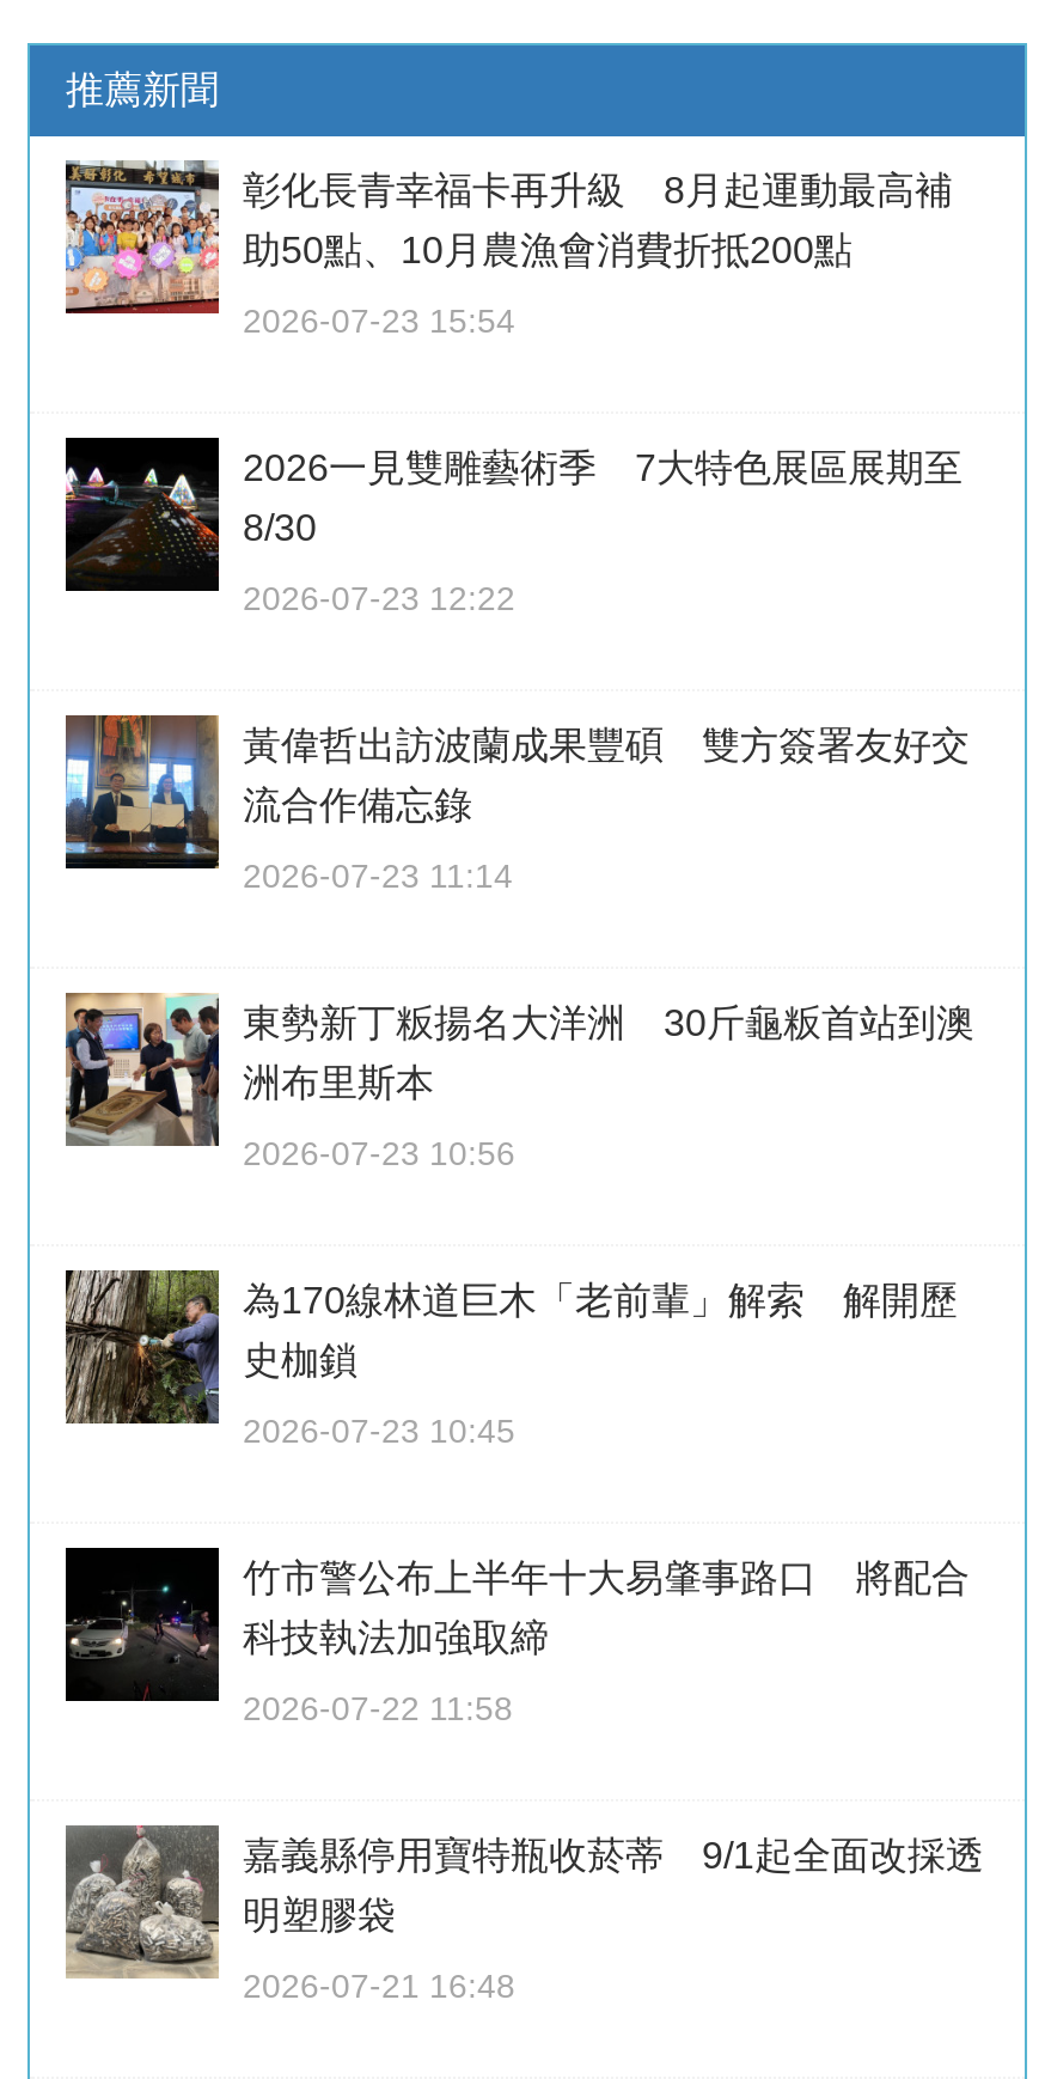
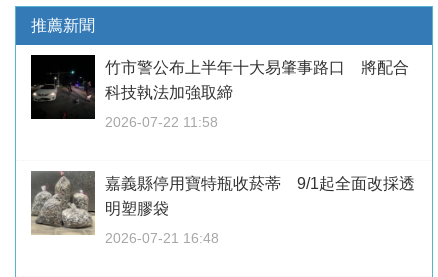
[63,160,953,340] [image] | 彰化長青幸福卡再升級 8月起運動最高補 | 助50點、10月農漁會消費折抵200點 | 2026-07-23 15:54 -> none
[63,435,962,617] [image] | 2026一見雙雕藝術季 7大特色展區展期至 | 8/30 | 2026-07-23 12:22 -> none
[63,713,970,895] [image] | 黃偉哲出訪波蘭成果豐碩 雙方簽署友好交 | 流合作備忘錄 | 2026-07-23 11:14 -> none
[63,990,974,1173] [image] | 東勢新丁粄揚名大洋洲 30斤龜粄首站到澳 | 洲布里斯本 | 2026-07-23 10:56 -> none
[63,1268,958,1450] [image] | 為170線林道巨木「老前輩」解索 解開歷 | 史枷鎖 | 2026-07-23 10:45 -> none

